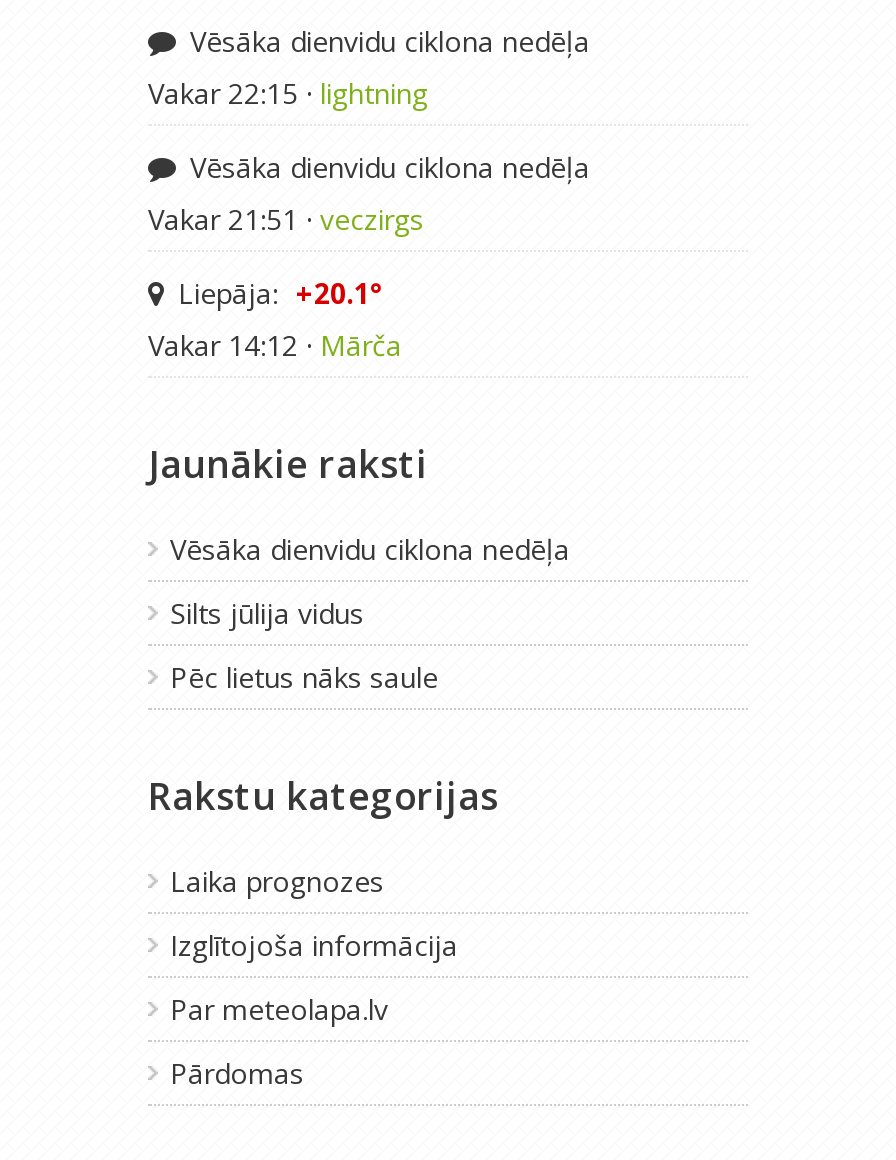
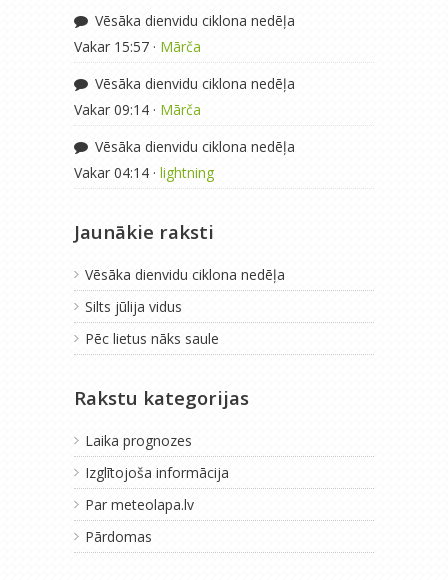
[148,74,428,112] Vakar 22:15 · lightning -> [74,37,201,56] Vakar 15:57 · Mārča
[148,200,424,238] Vakar 21:51 · veczirgs -> [74,100,201,119] Vakar 09:14 · Mārča
[148,274,402,364] Liepāja: +20.1° | Vakar 14:12 · Mārča -> [74,137,295,182] Vēsāka dienvidu ciklona nedēļa | Vakar 04:14 · lightning

